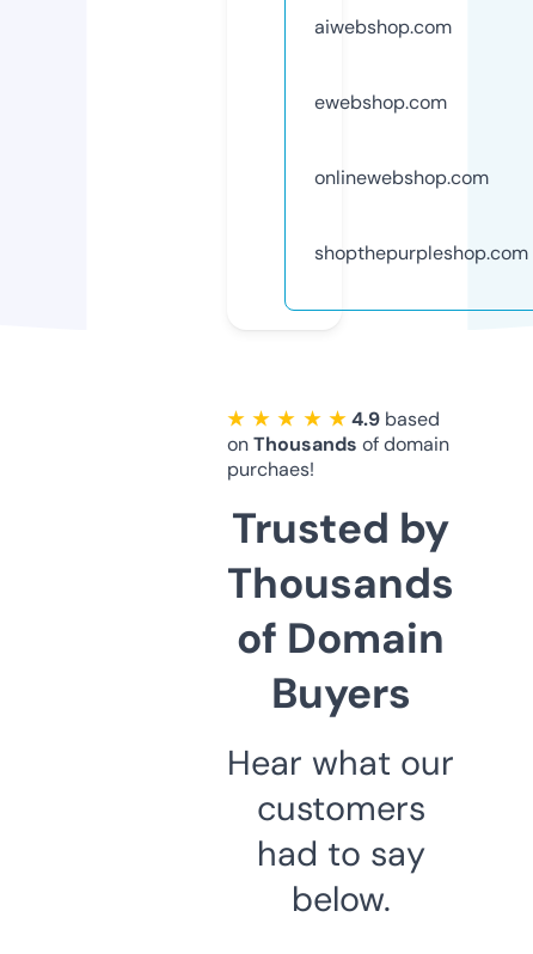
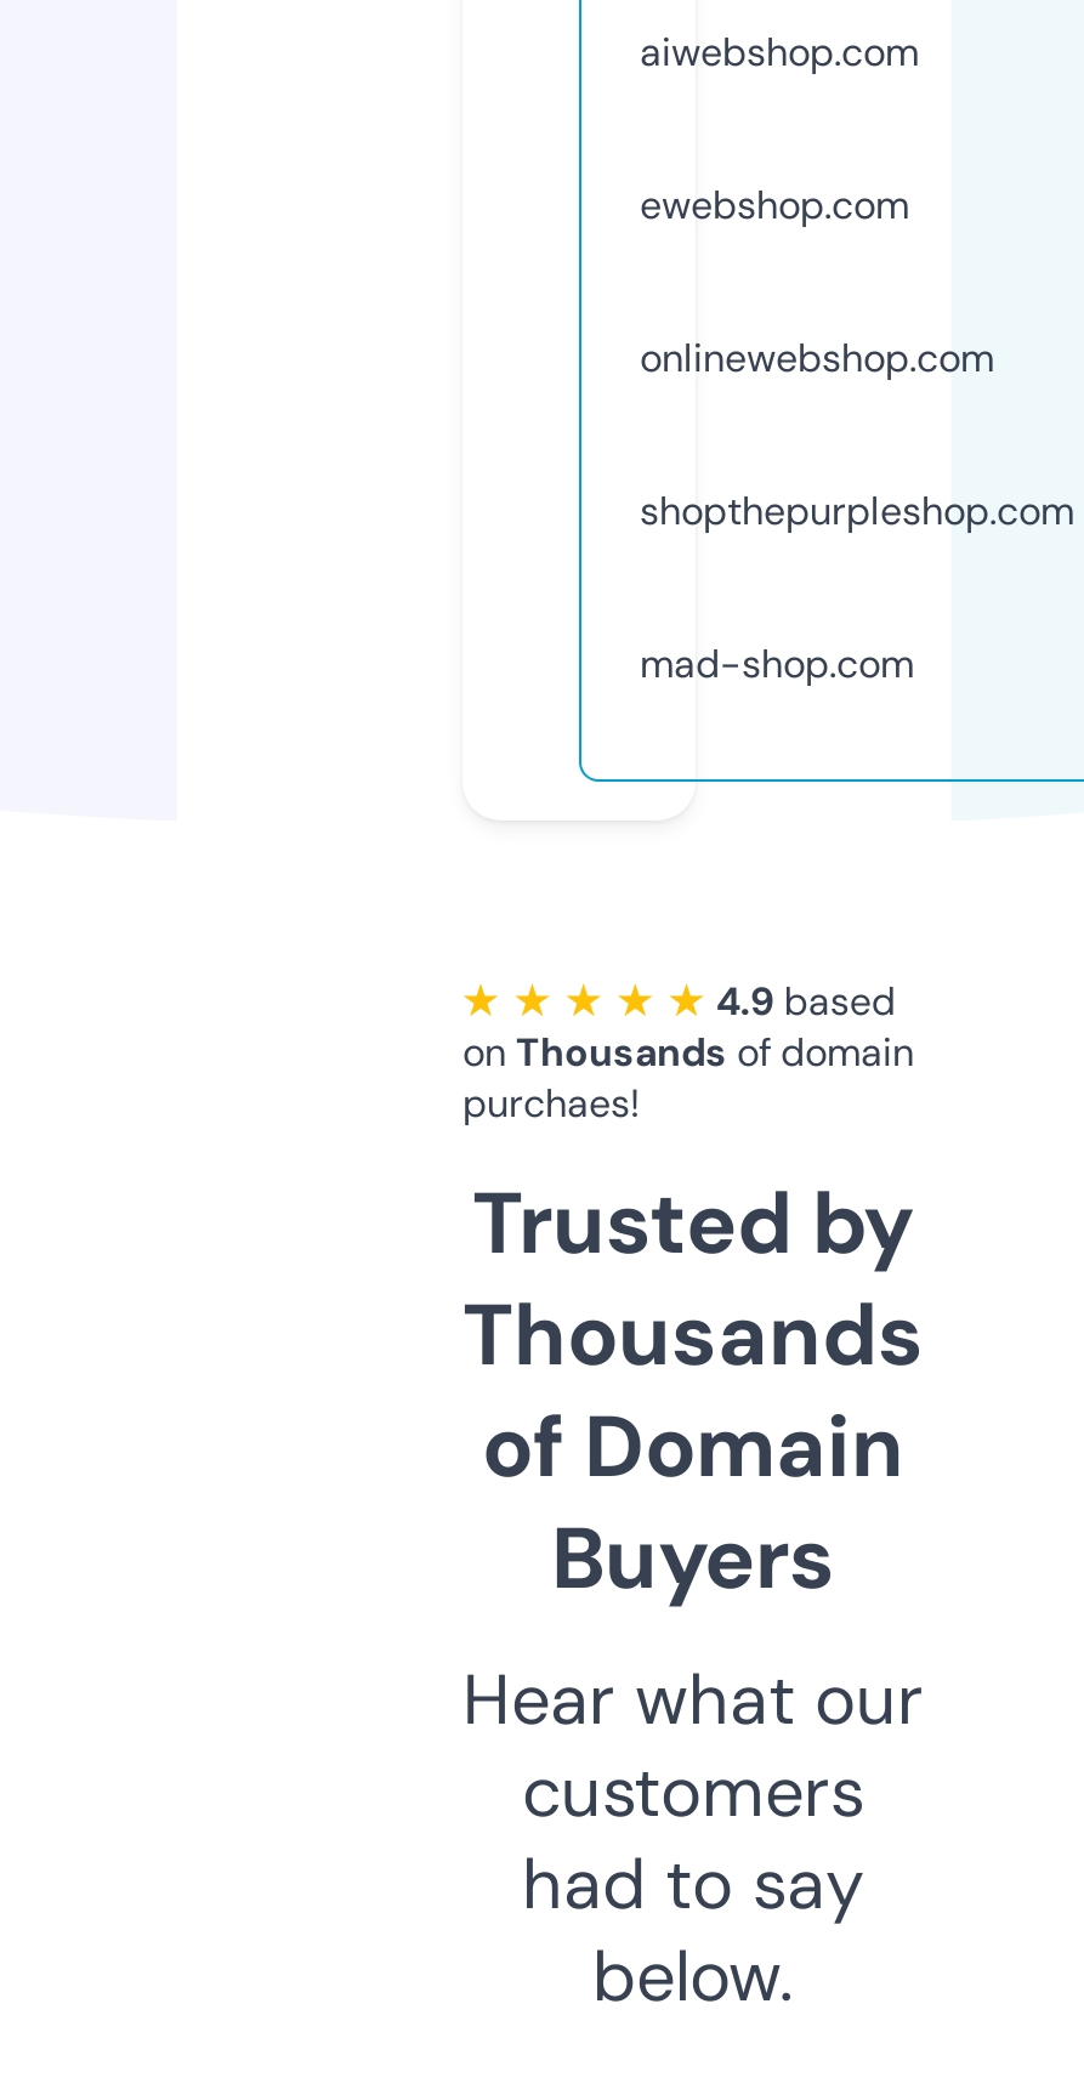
none -> [640,638,914,689] mad-shop.com

